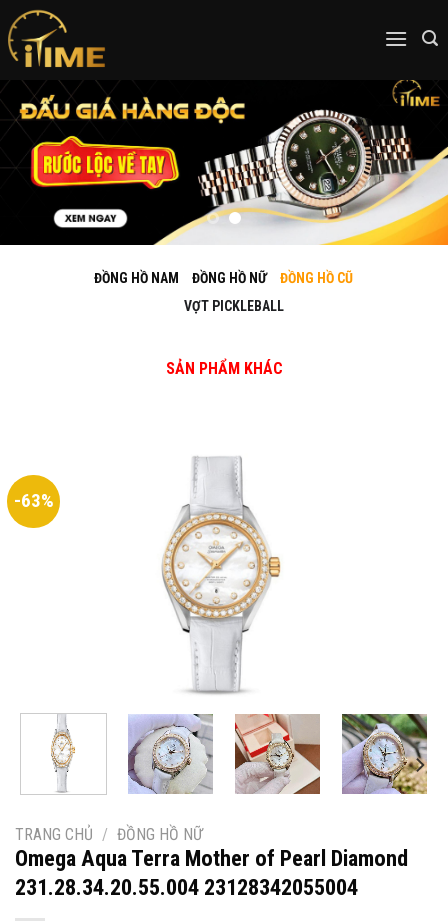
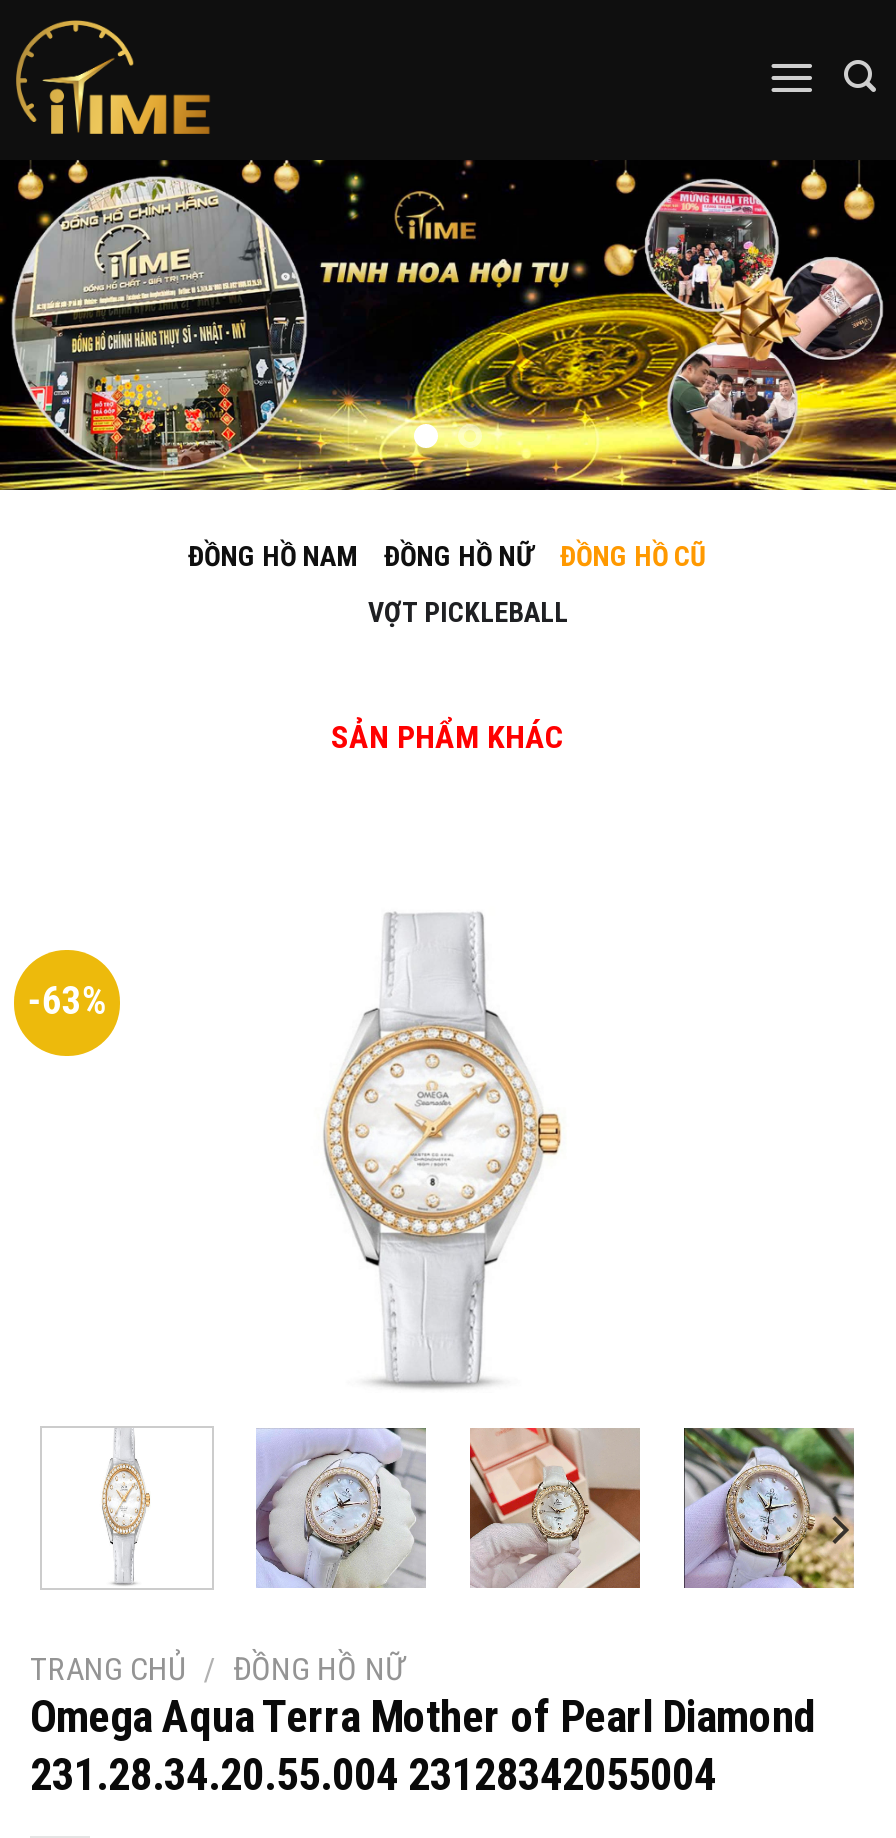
[3,79,445,246] [image] -> [6,158,890,492] [image]

